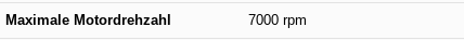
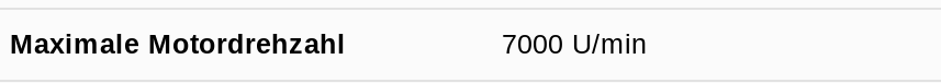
[248,13,307,28] 7000 rpm -> [502,28,647,59] 7000 U/min

